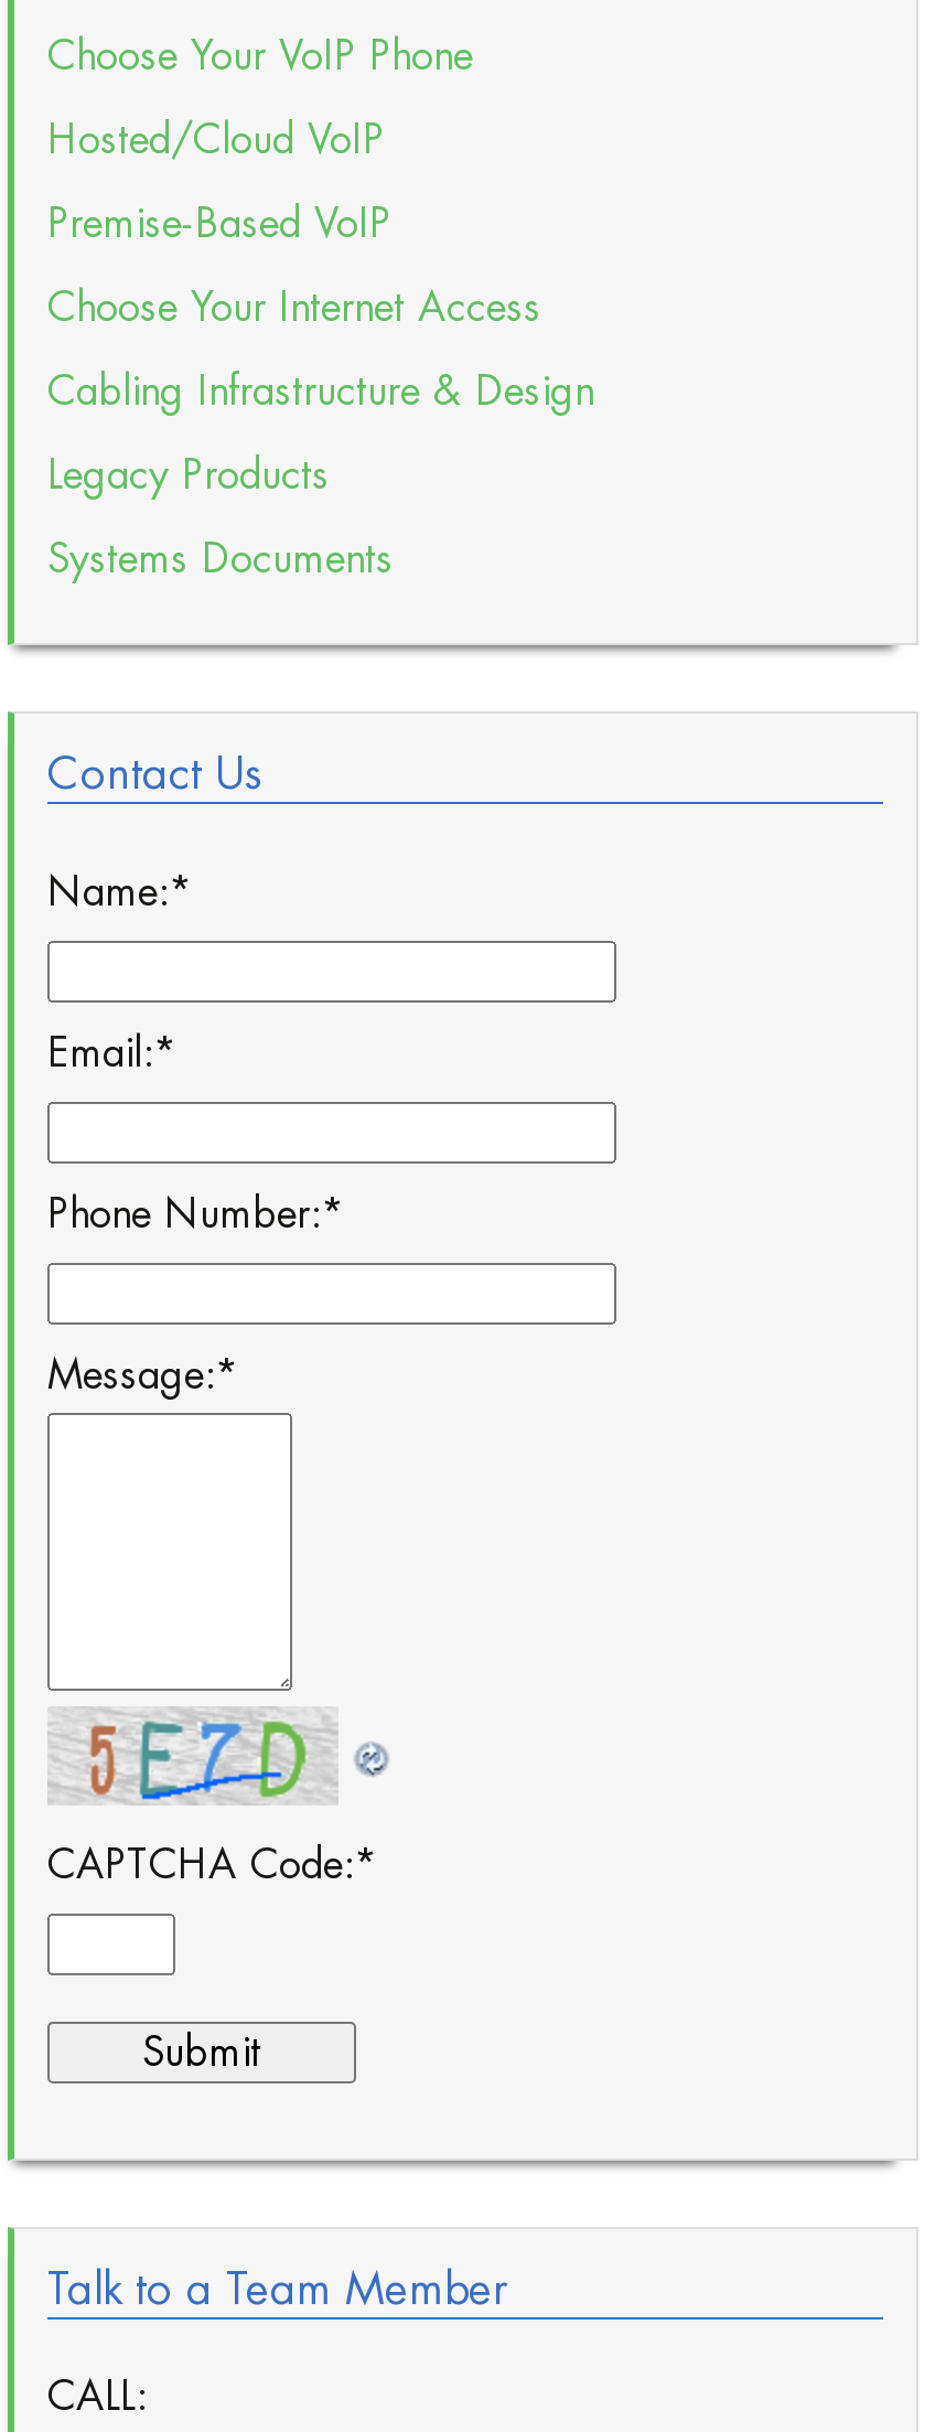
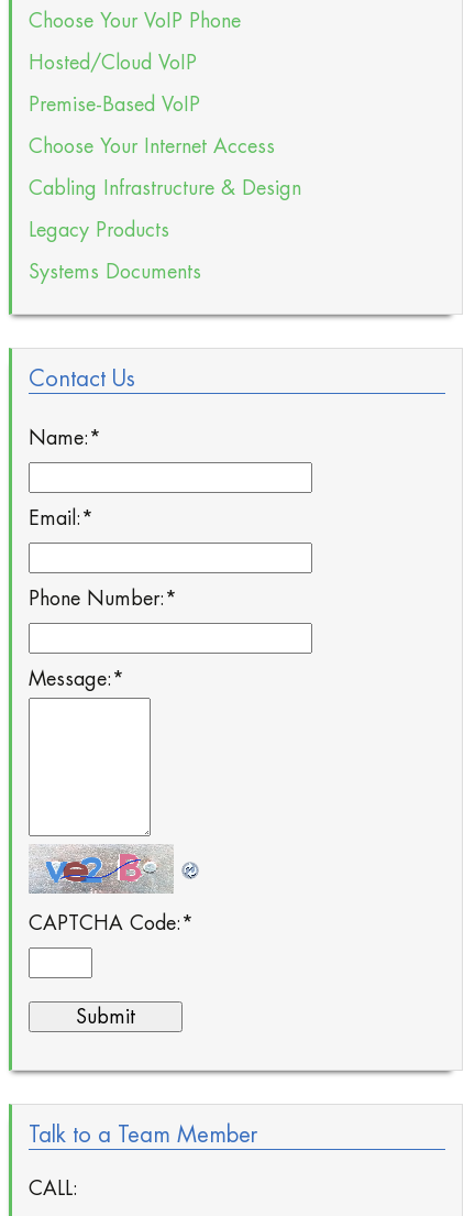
[50,1711,336,1806] [image] -> [29,846,174,895] [image]

